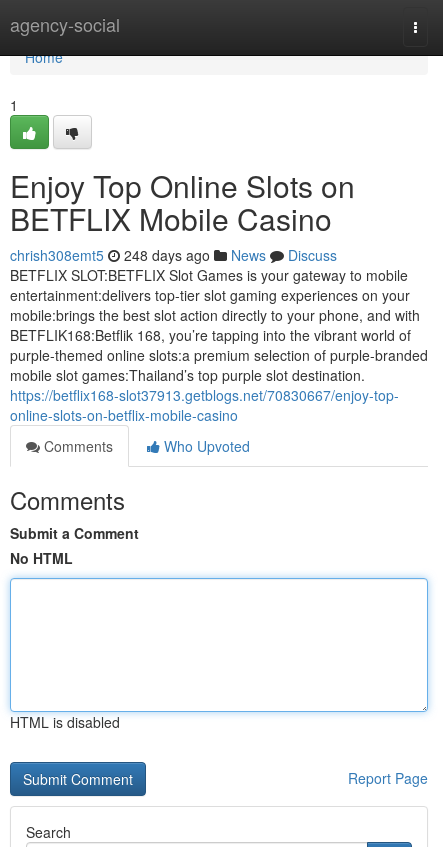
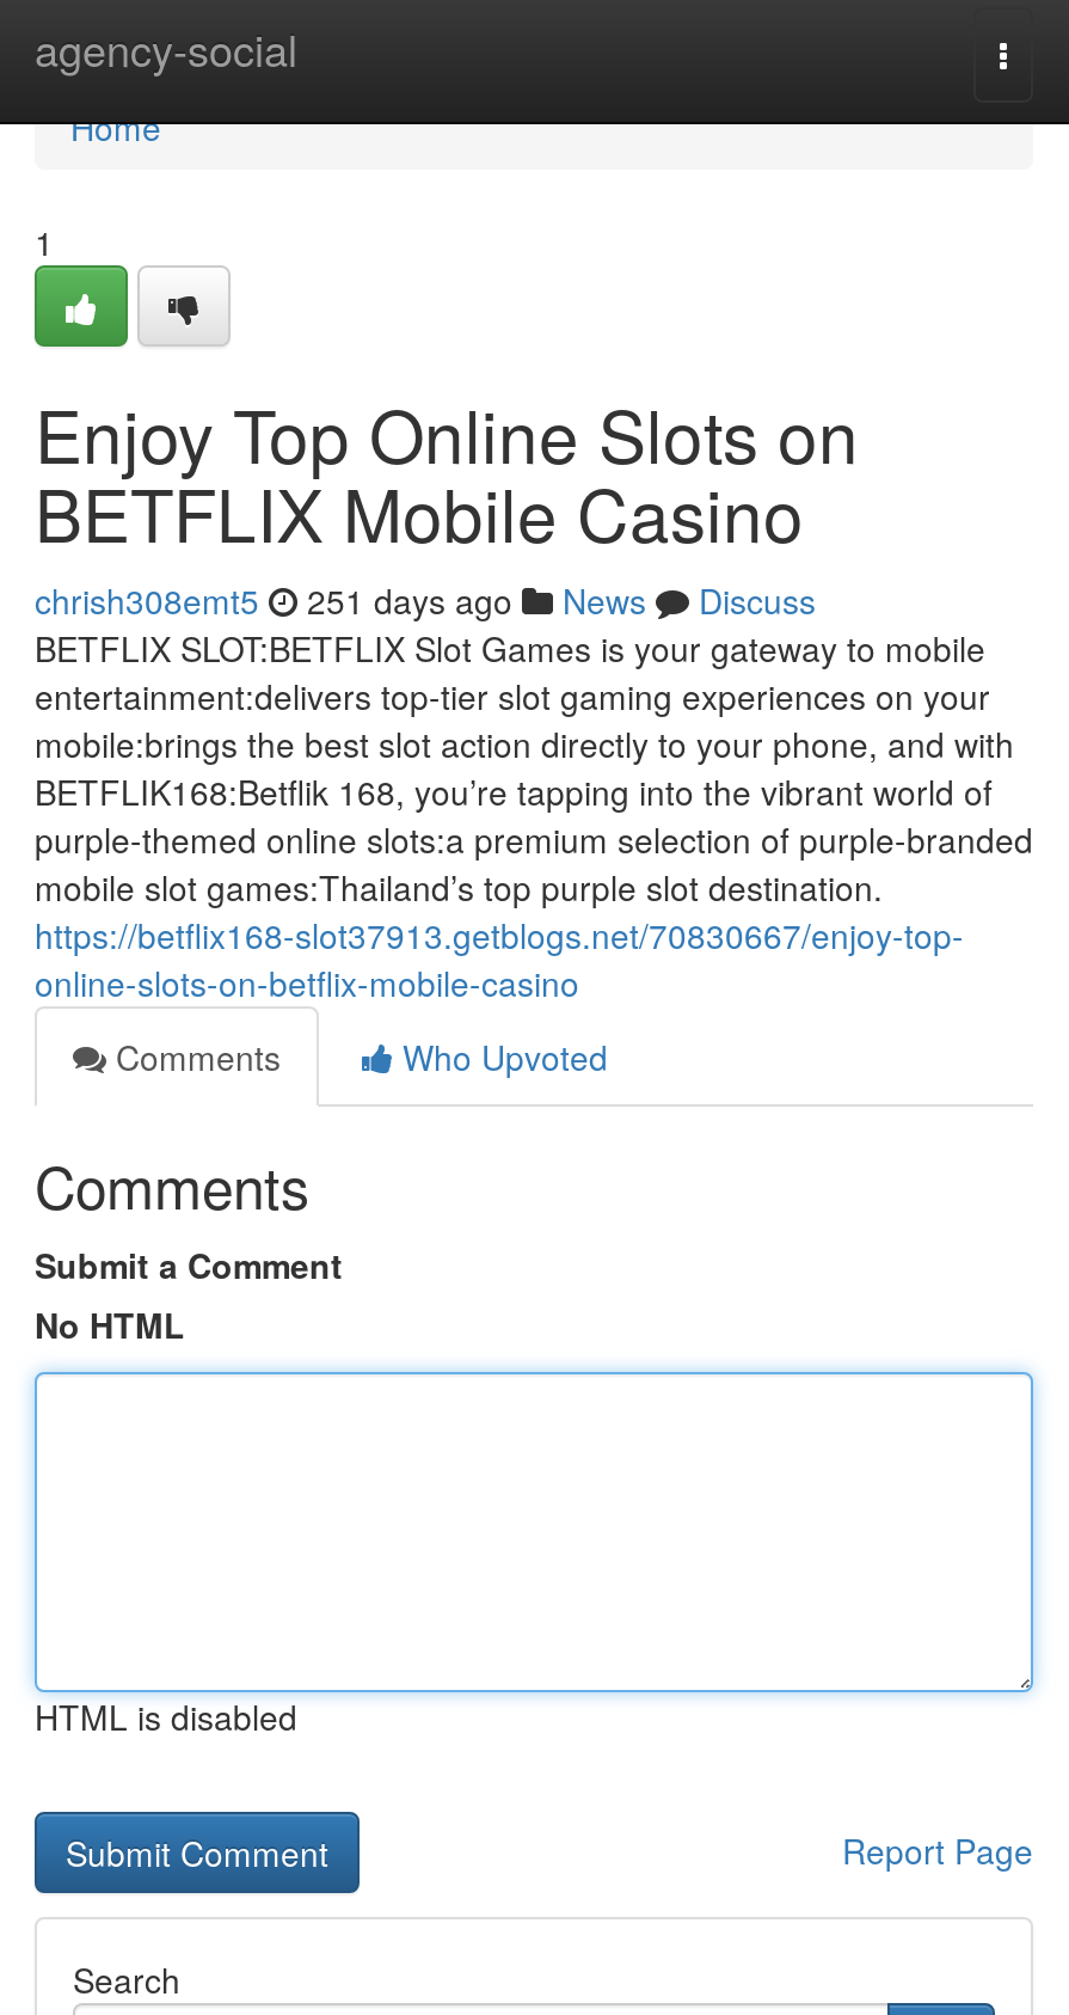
[10,245,337,265] chrish308emt5 248 days ago News Discuss -> [35,576,816,624] chrish308emt5 251 days ago News Discuss

